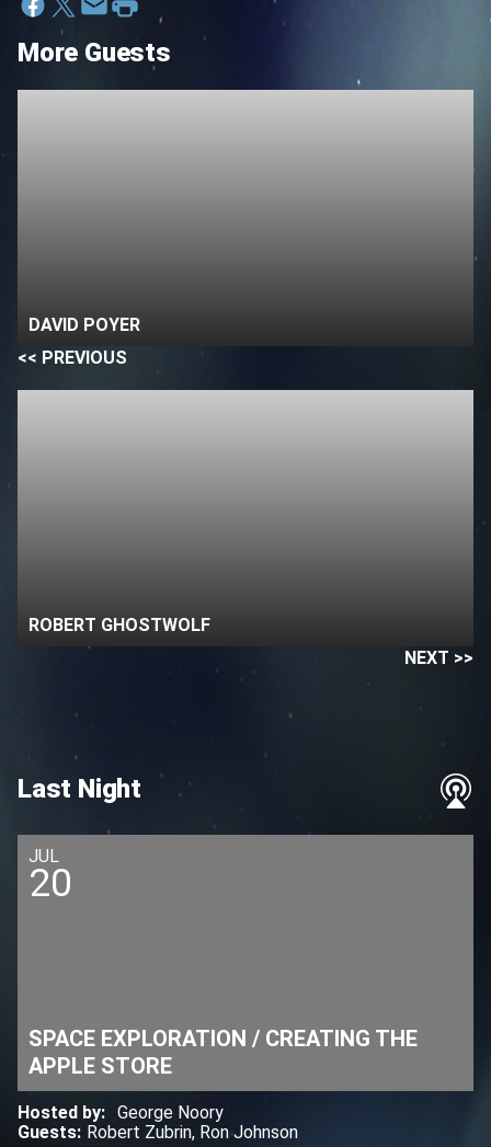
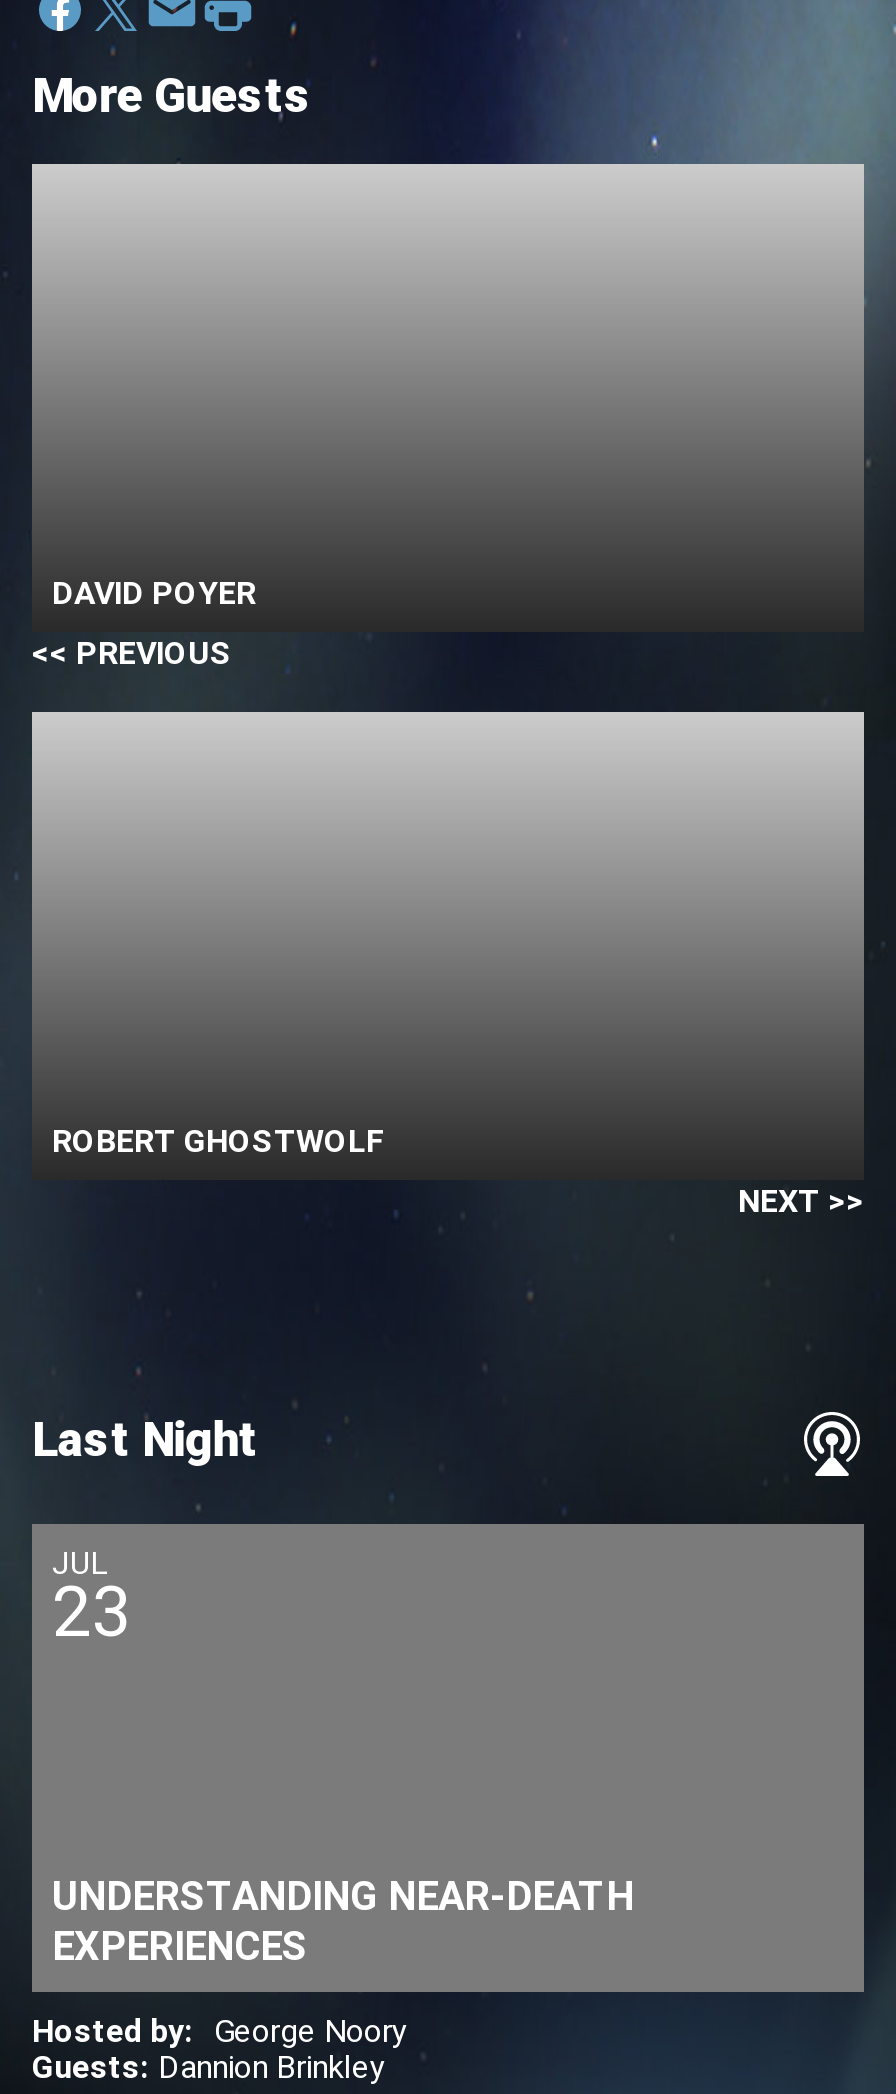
[28,861,72,906] 20 -> [52,1572,132,1654] 23
[28,1025,418,1079] SPACE EXPLORATION / CREATING THE | APPLE STORE -> [52,1872,634,1970] UNDERSTANDING NEAR-DEATH | EXPERIENCES
[18,1122,298,1143] Guests: Robert Zubrin, Ron Johnson -> [32,2048,386,2086] Guests: Dannion Brinkley

